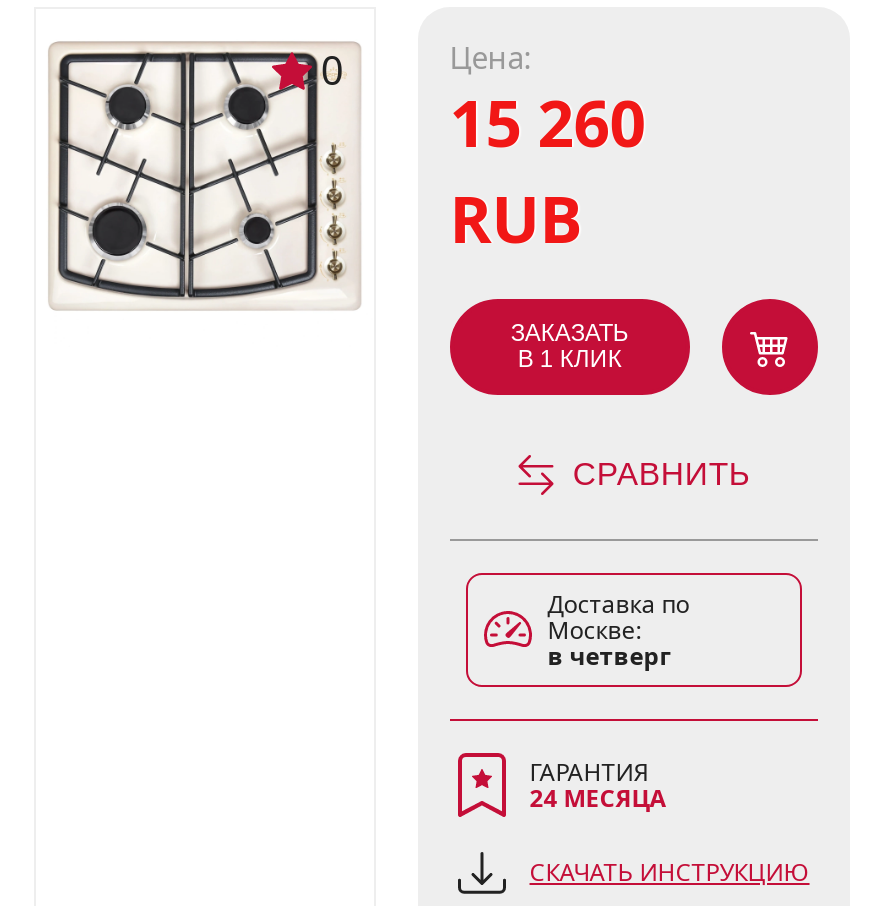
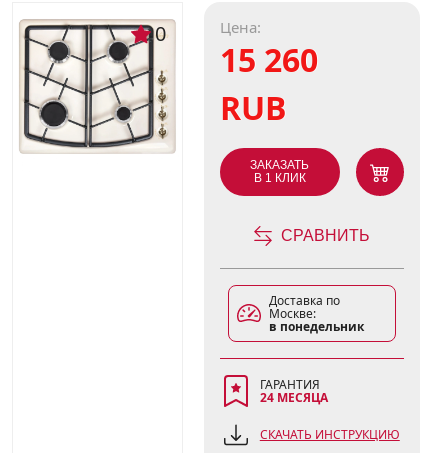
[548,638,672,672] в четверг -> [269,318,364,335] в понедельник

